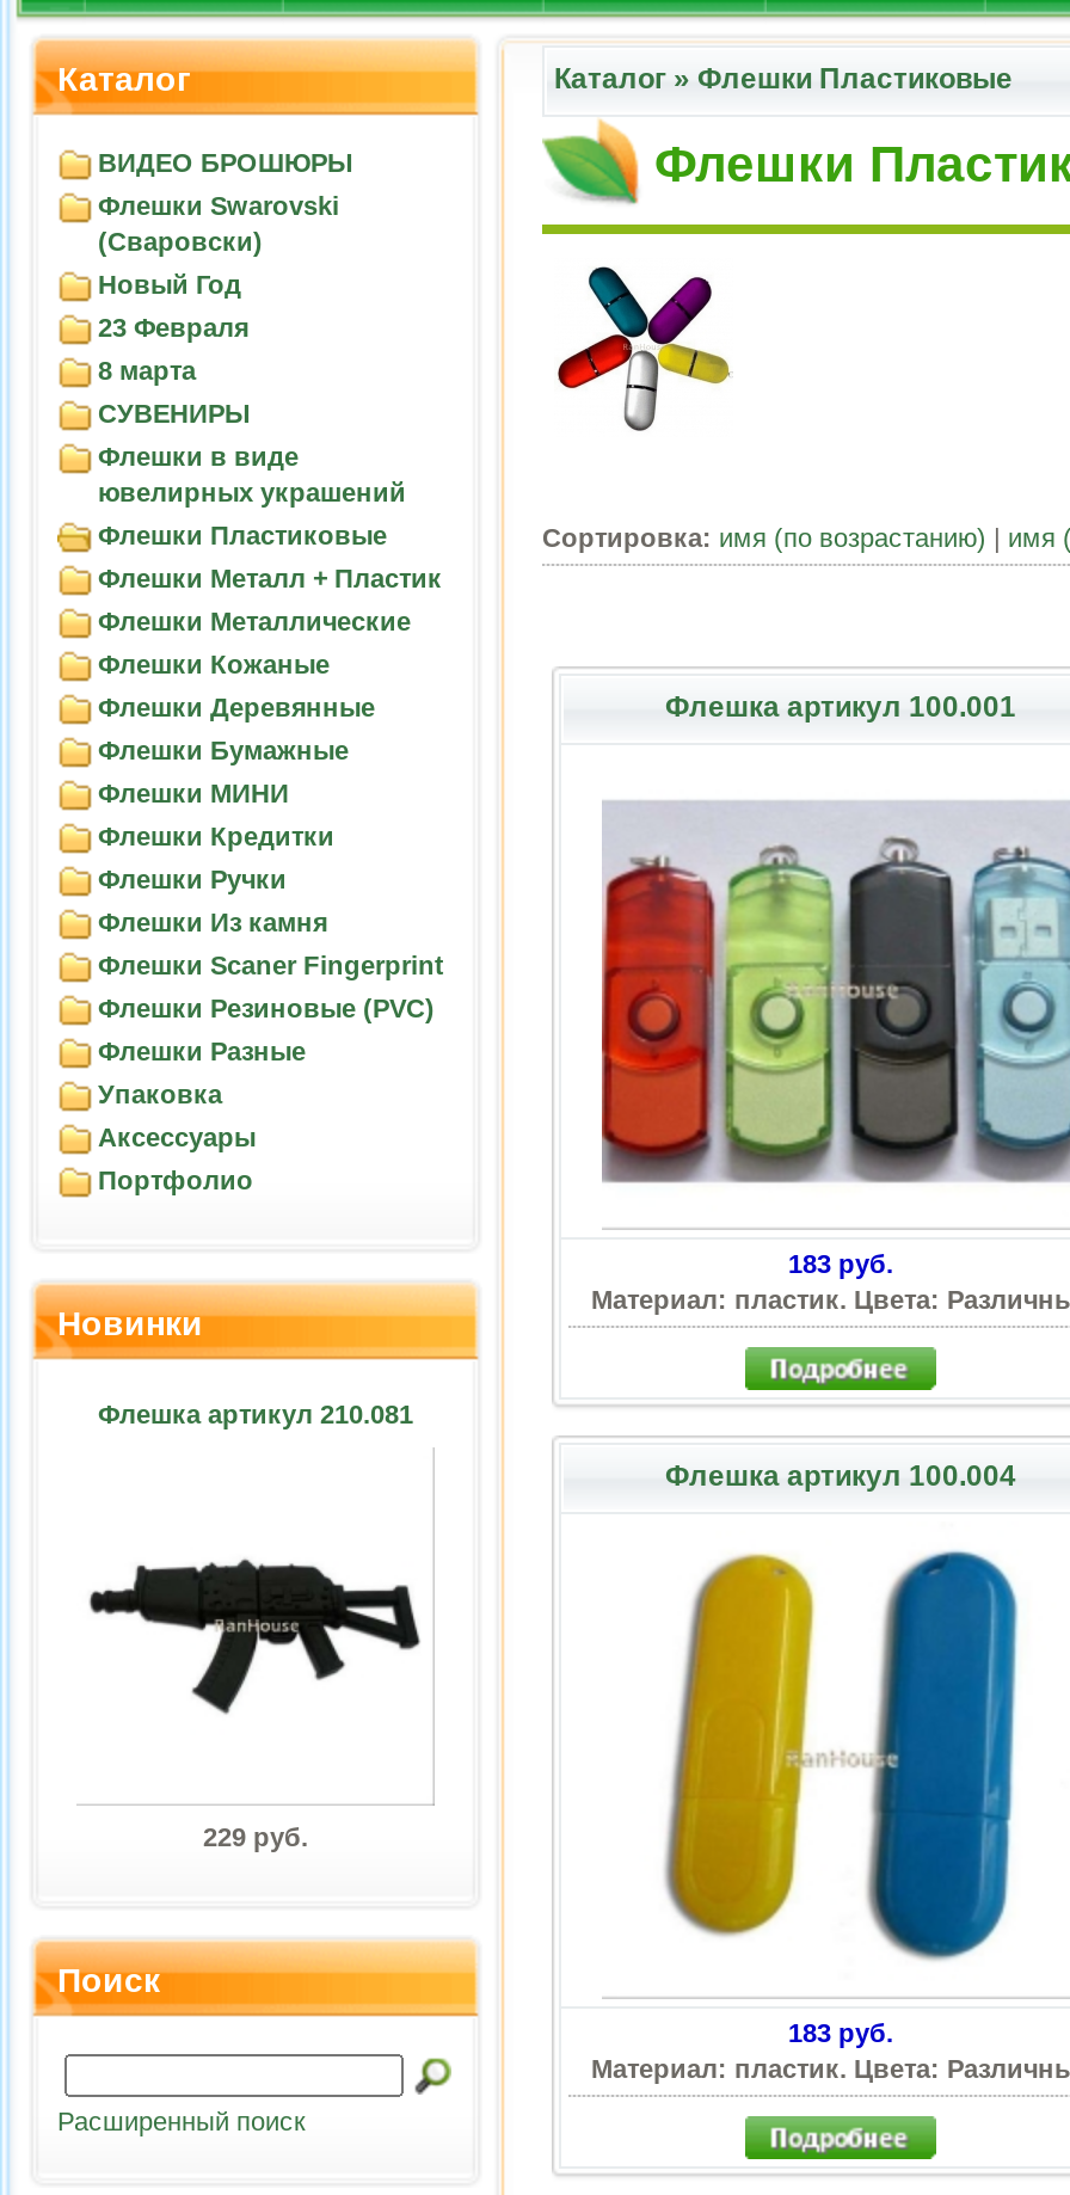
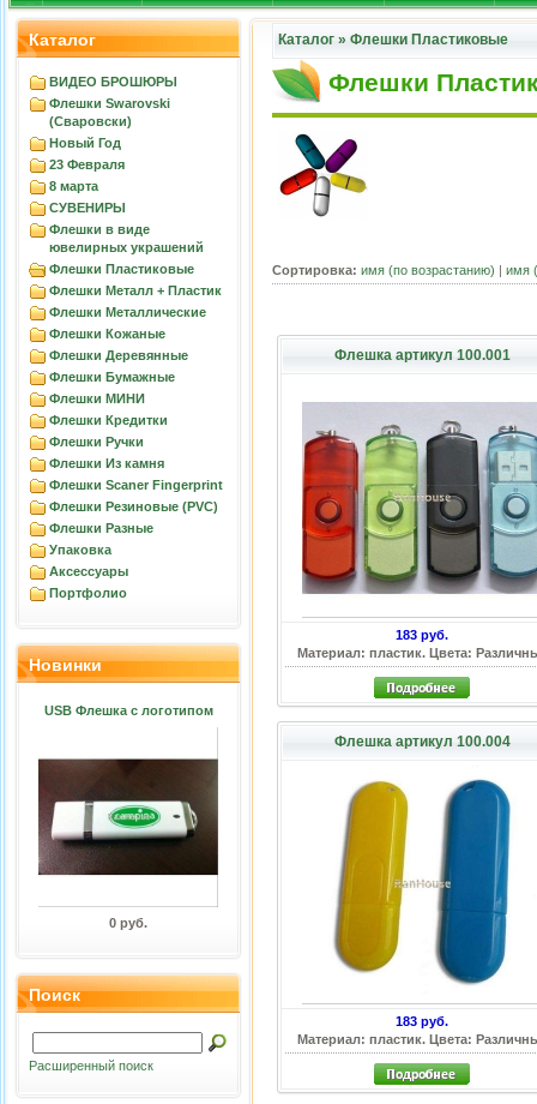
[98,1400,413,1428] Флешка артикул 210.081 -> [44,703,213,718] USB Флешка c логотипом
[76,1510,435,1851] [image] | 229 руб. -> [37,757,219,930] [image] | 0 руб.

